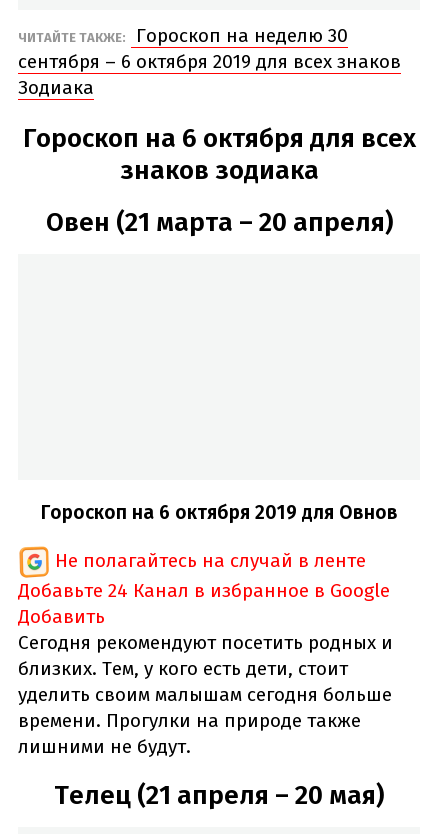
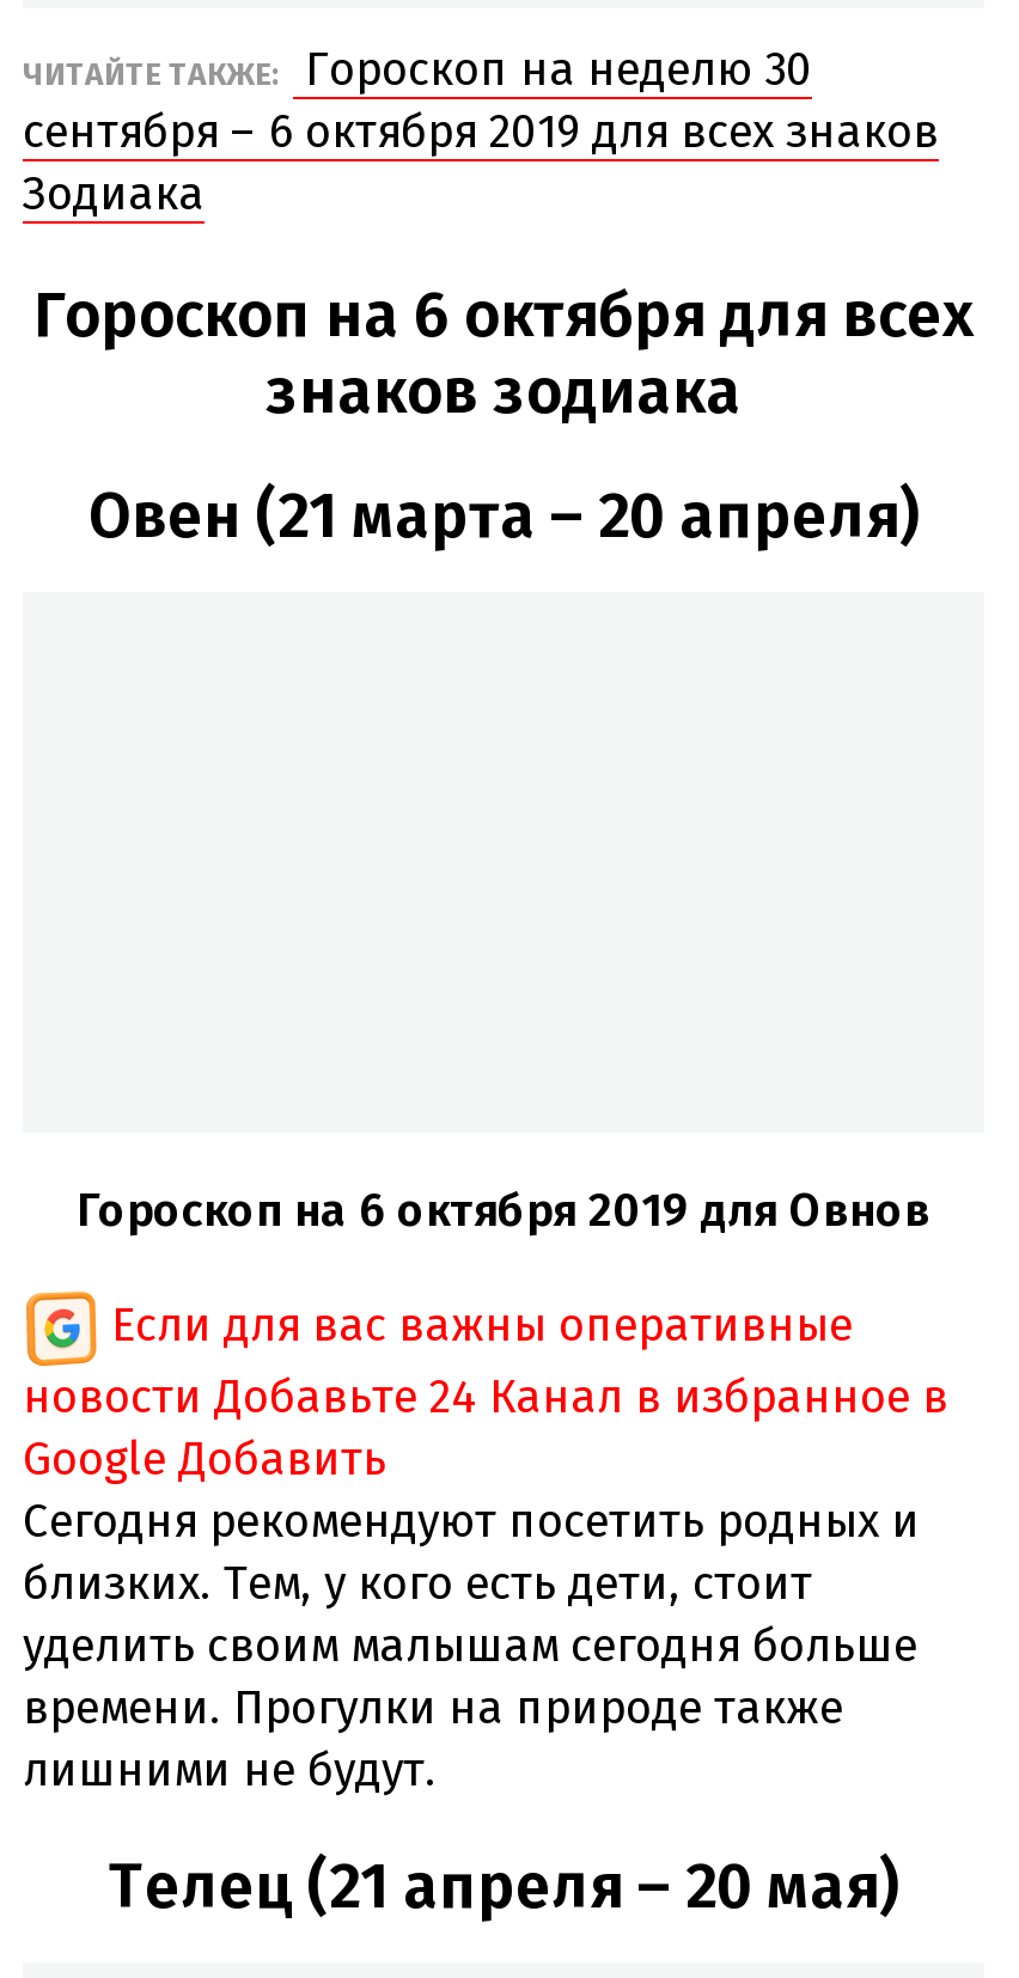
[18,549,390,628] Не полагайтесь на случай в ленте | Добавьте 24 Канал в избранное в Google | Добавить -> [23,1297,948,1486] Если для вас важны оперативные | новости Добавьте 24 Канал в избранное в | Google Добавить

